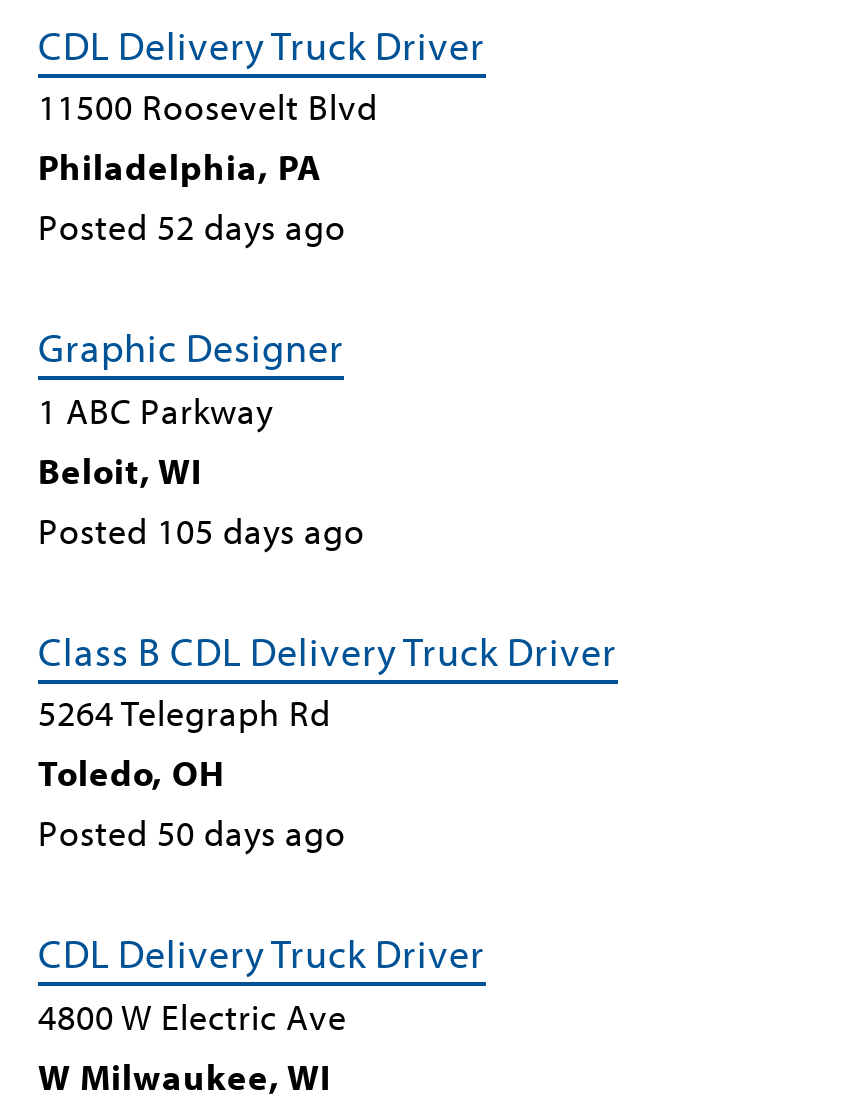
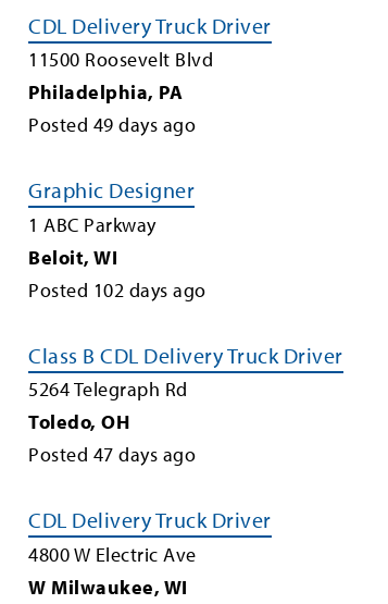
[38,204,346,250] Posted 52 days ago -> [28,112,196,137] Posted 49 days ago
[38,507,365,553] Posted 105 days ago -> [28,277,206,302] Posted 102 days ago
[38,810,346,856] Posted 50 days ago -> [28,442,196,467] Posted 47 days ago

